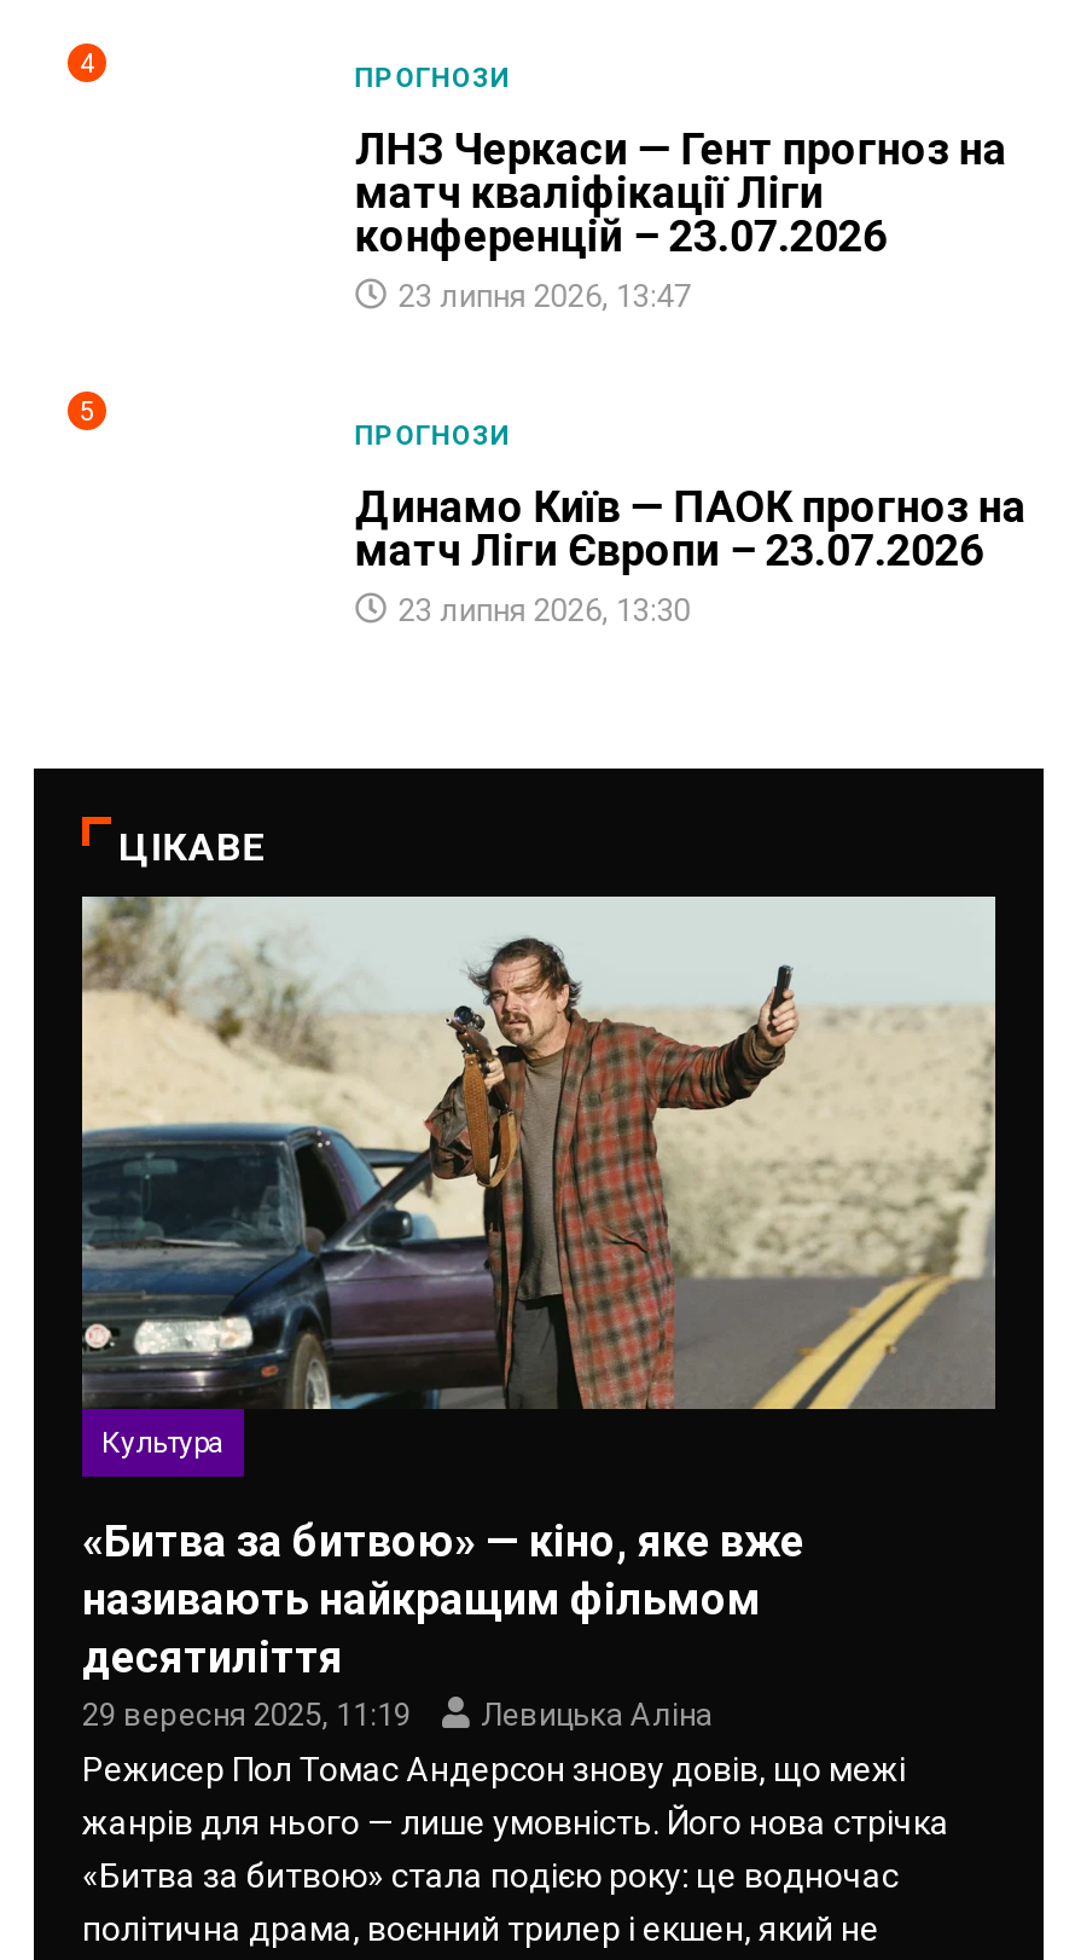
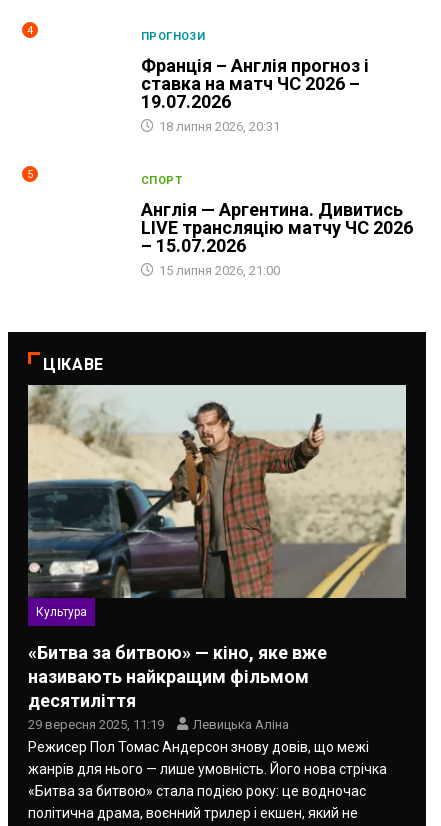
[355,123,1007,314] ЛНЗ Черкаси — Гент прогноз на | матч кваліфікації Ліги | конференцій – 23.07.2026 | 23 липня 2026, 13:47 -> [141,55,369,134] Франція – Англія прогноз і | ставка на матч ЧС 2026 – | 19.07.2026 | 18 липня 2026, 20:31
[355,420,511,451] ПРОГНОЗИ -> [141,174,182,187] СПОРТ
[355,480,1026,628] Динамо Київ — ПАОК прогноз на | матч Ліги Європи – 23.07.2026 | 23 липня 2026, 13:30 -> [141,199,413,278] Англія — Аргентина. Дивитись | LIVE трансляцію матчу ЧС 2026 | – 15.07.2026 | 15 липня 2026, 21:00

